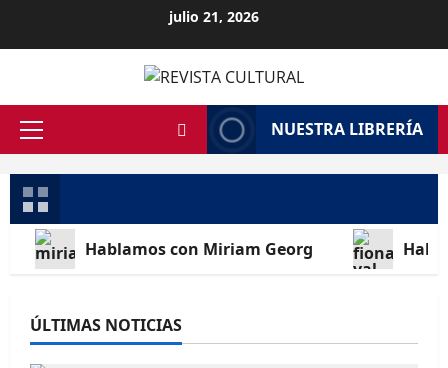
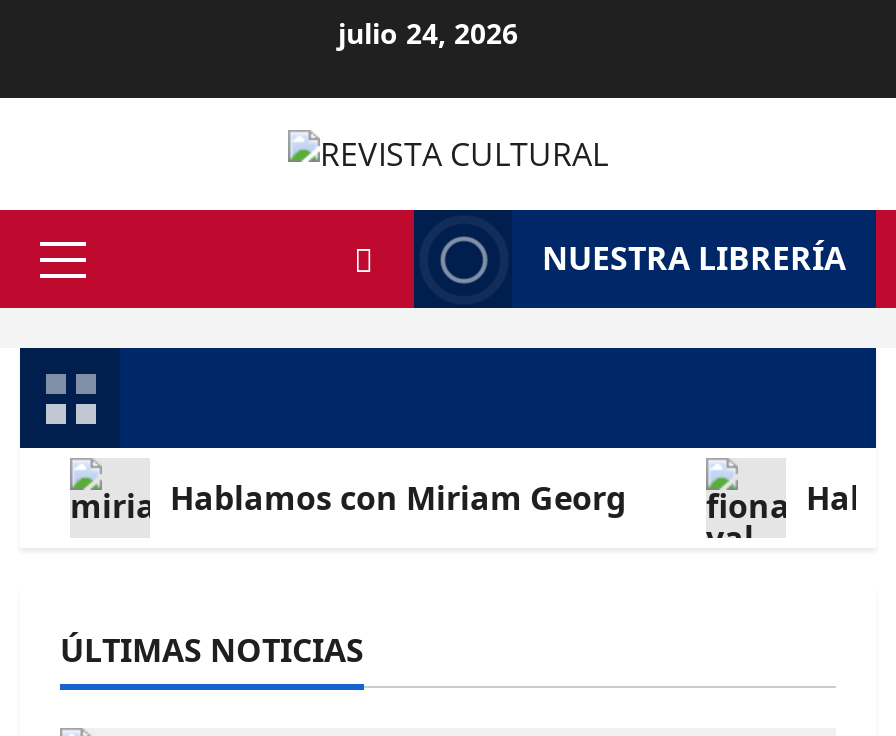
[169,7,259,26] julio 21, 2026 -> [338,14,518,52] julio 24, 2026

